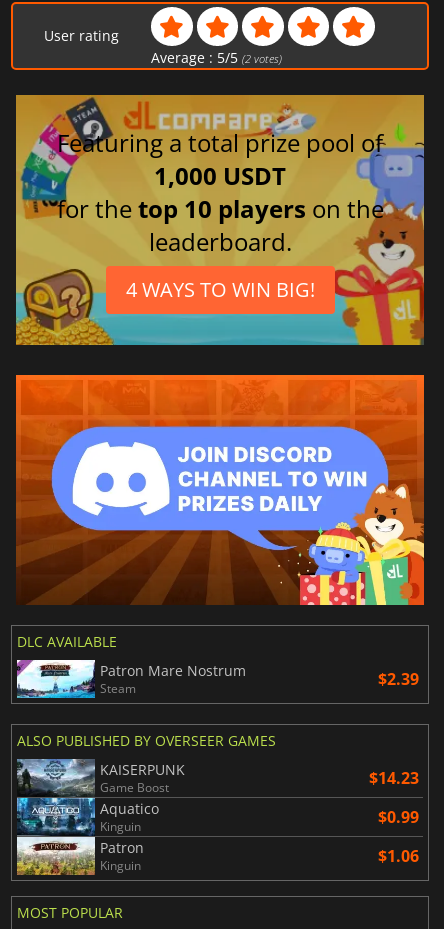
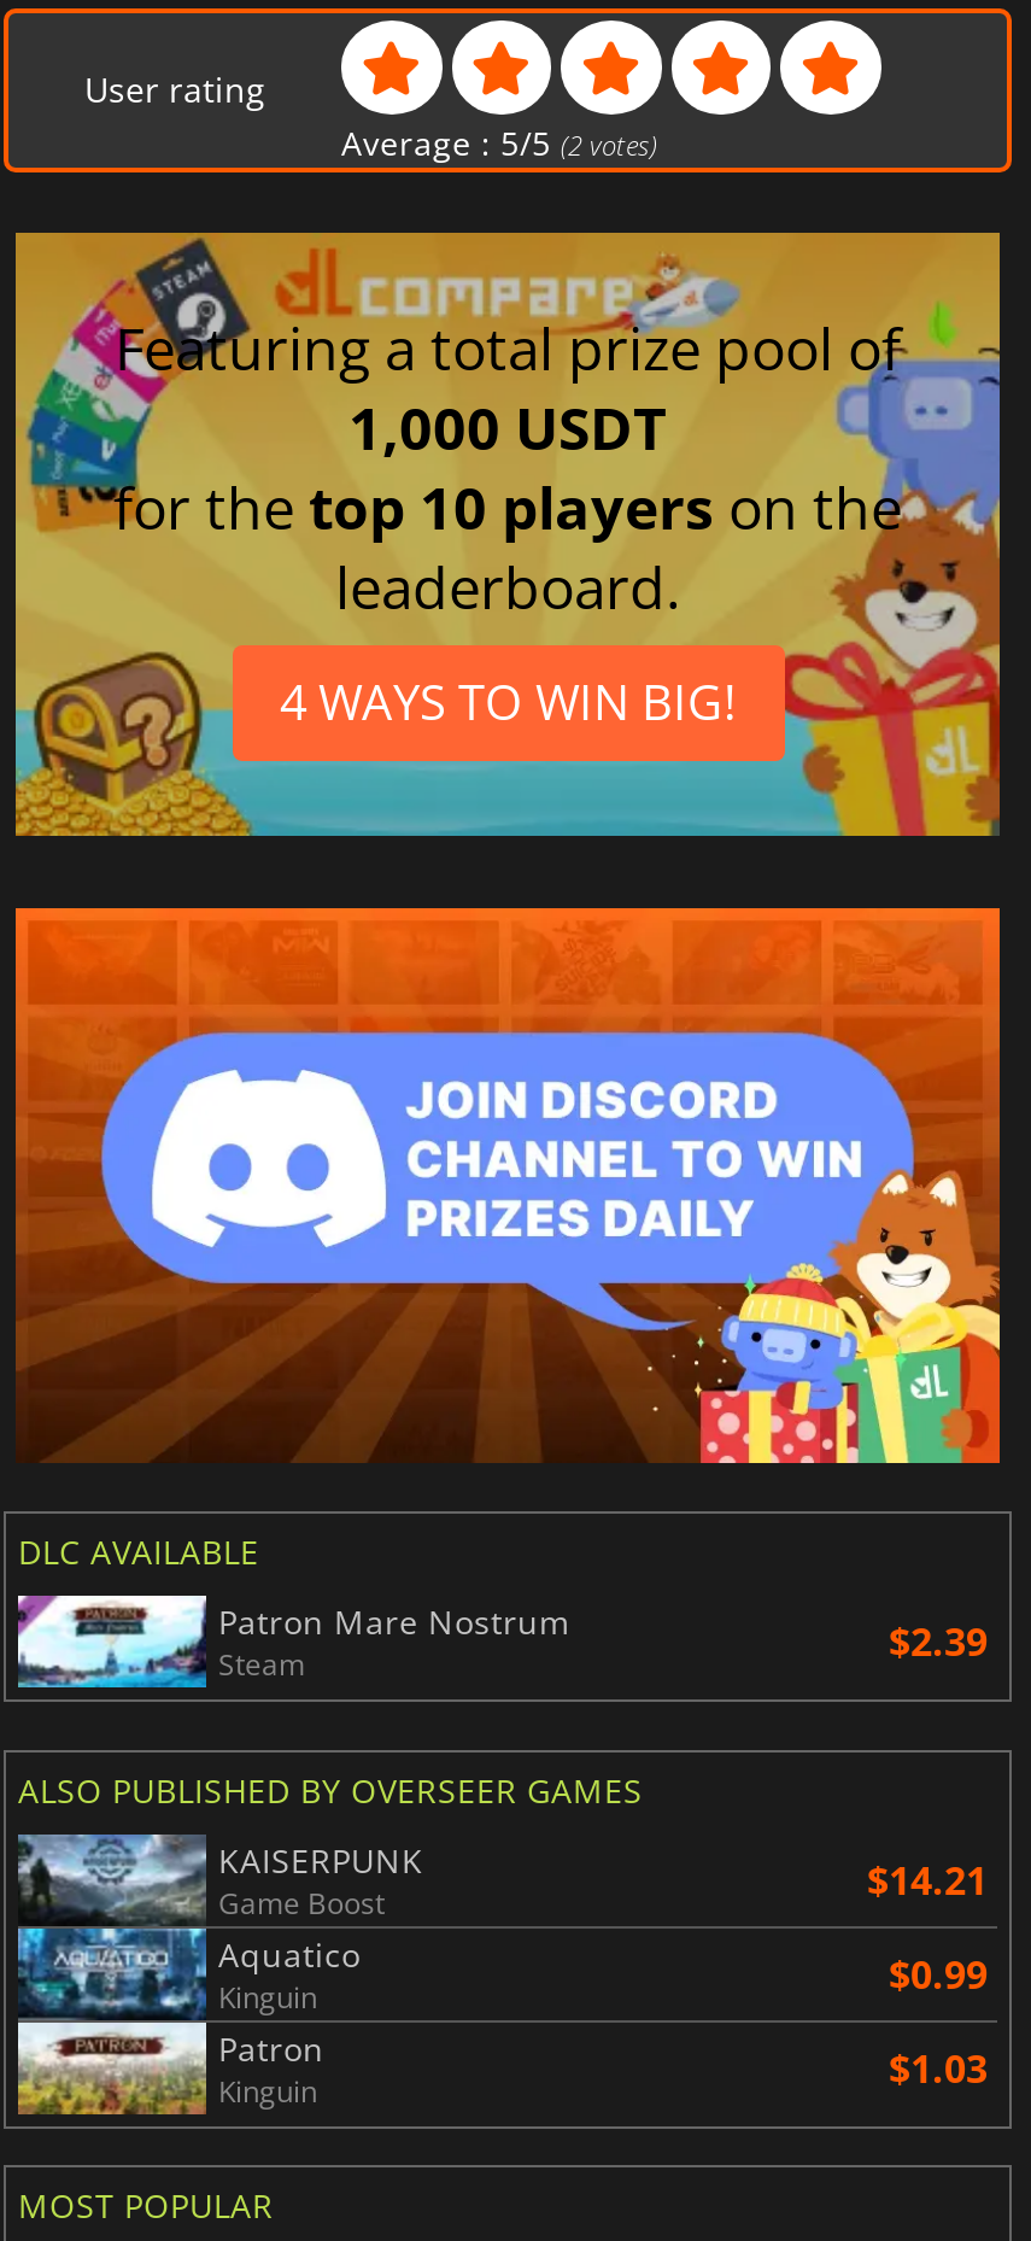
[369,767,419,789] $14.23 -> [867,1854,988,1907] $14.21
[378,845,419,867] $1.06 -> [889,2042,988,2095] $1.03

